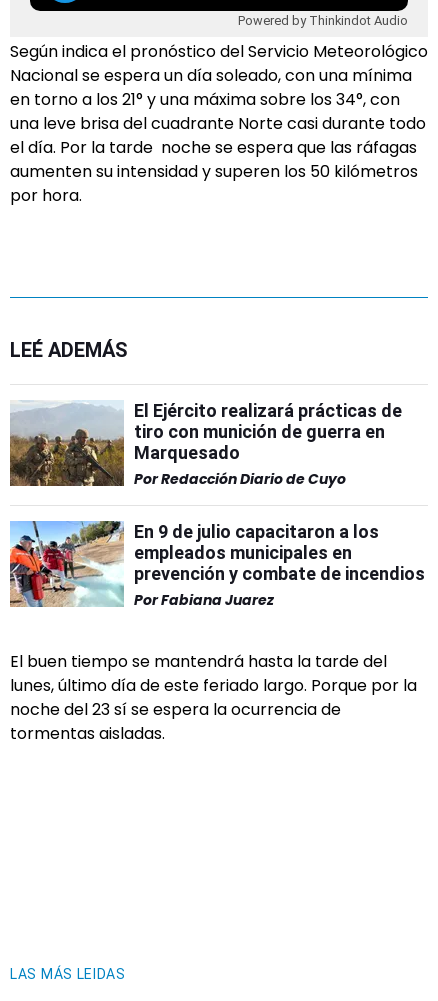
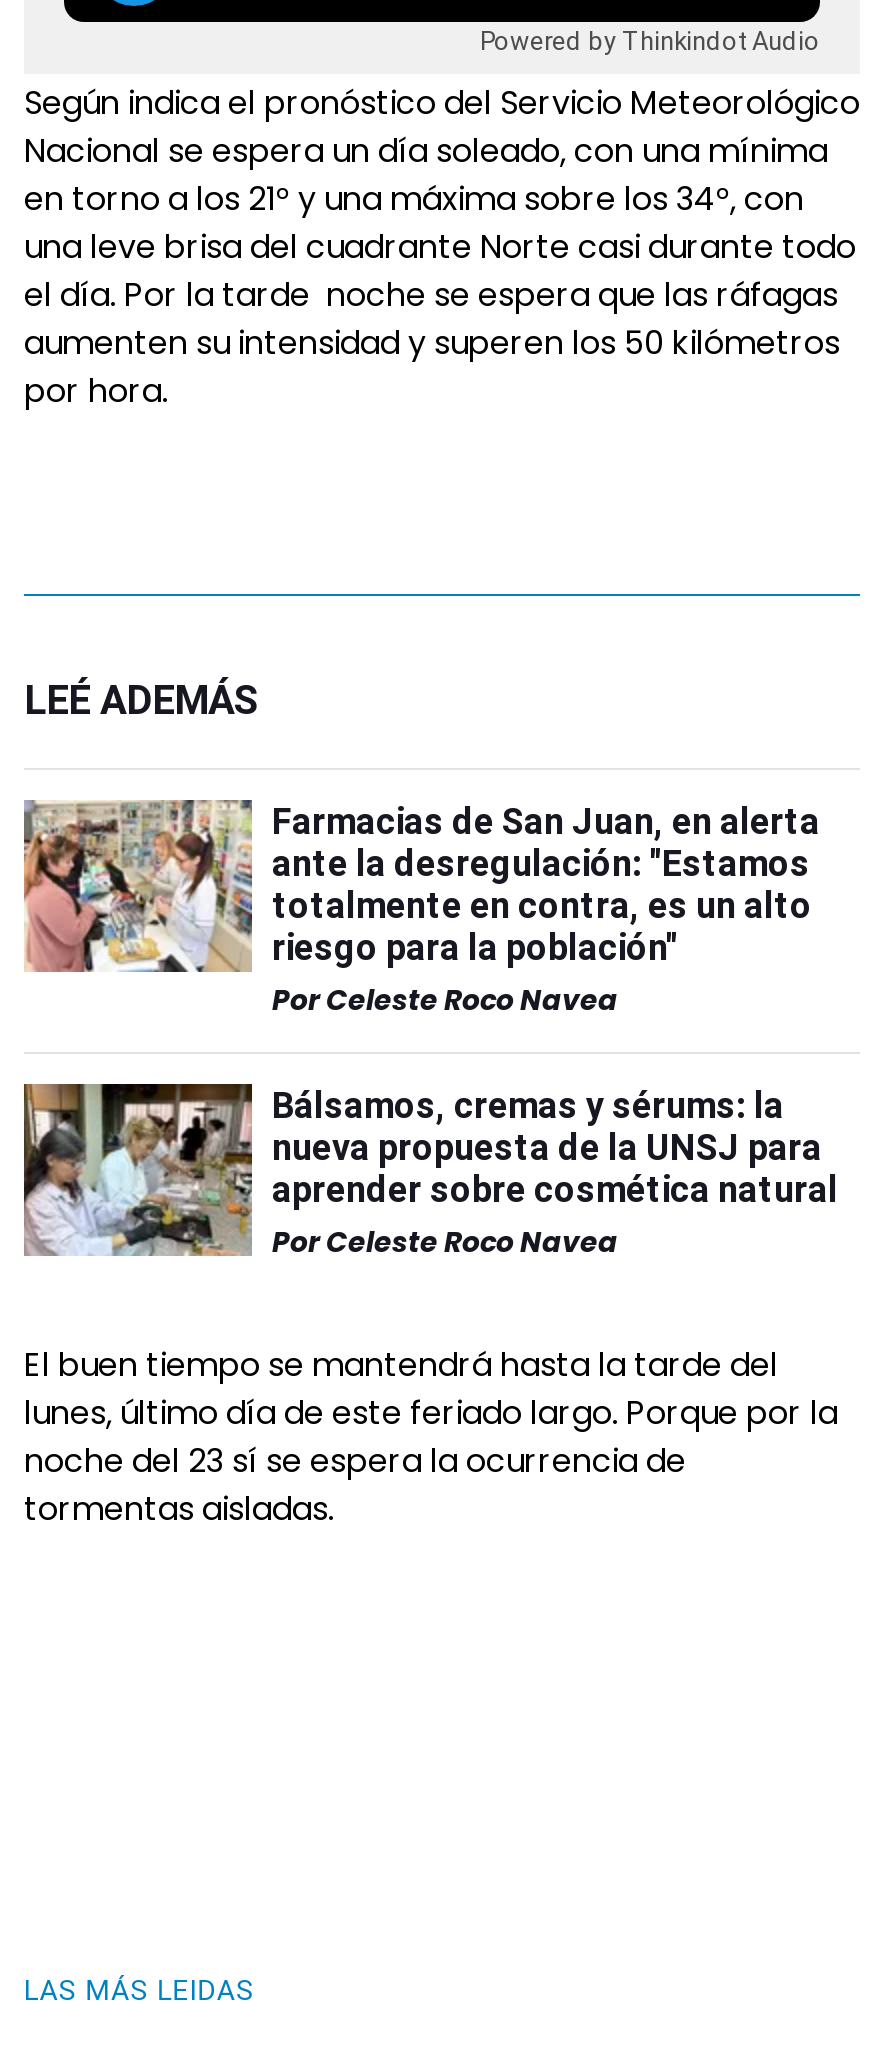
[9,400,402,489] [image] | El Ejército realizará prácticas de | tiro con munición de guerra en | Marquesado | Por Redacción Diario de Cuyo -> [24,798,820,1020] [image] | Farmacias de San Juan, en alerta | ante la desregulación: "Estamos | totalmente en contra, es un alto | riesgo para la población" | Por Celeste Roco Navea
[9,520,425,610] [image] | En 9 de julio capacitaron a los | empleados municipales en | prevención y combate de incendios | Por Fabiana Juarez -> [22,1082,838,1262] [image] | Bálsamos, cremas y sérums: la | nueva propuesta de la UNSJ para | aprender sobre cosmética natural | Por Celeste Roco Navea

